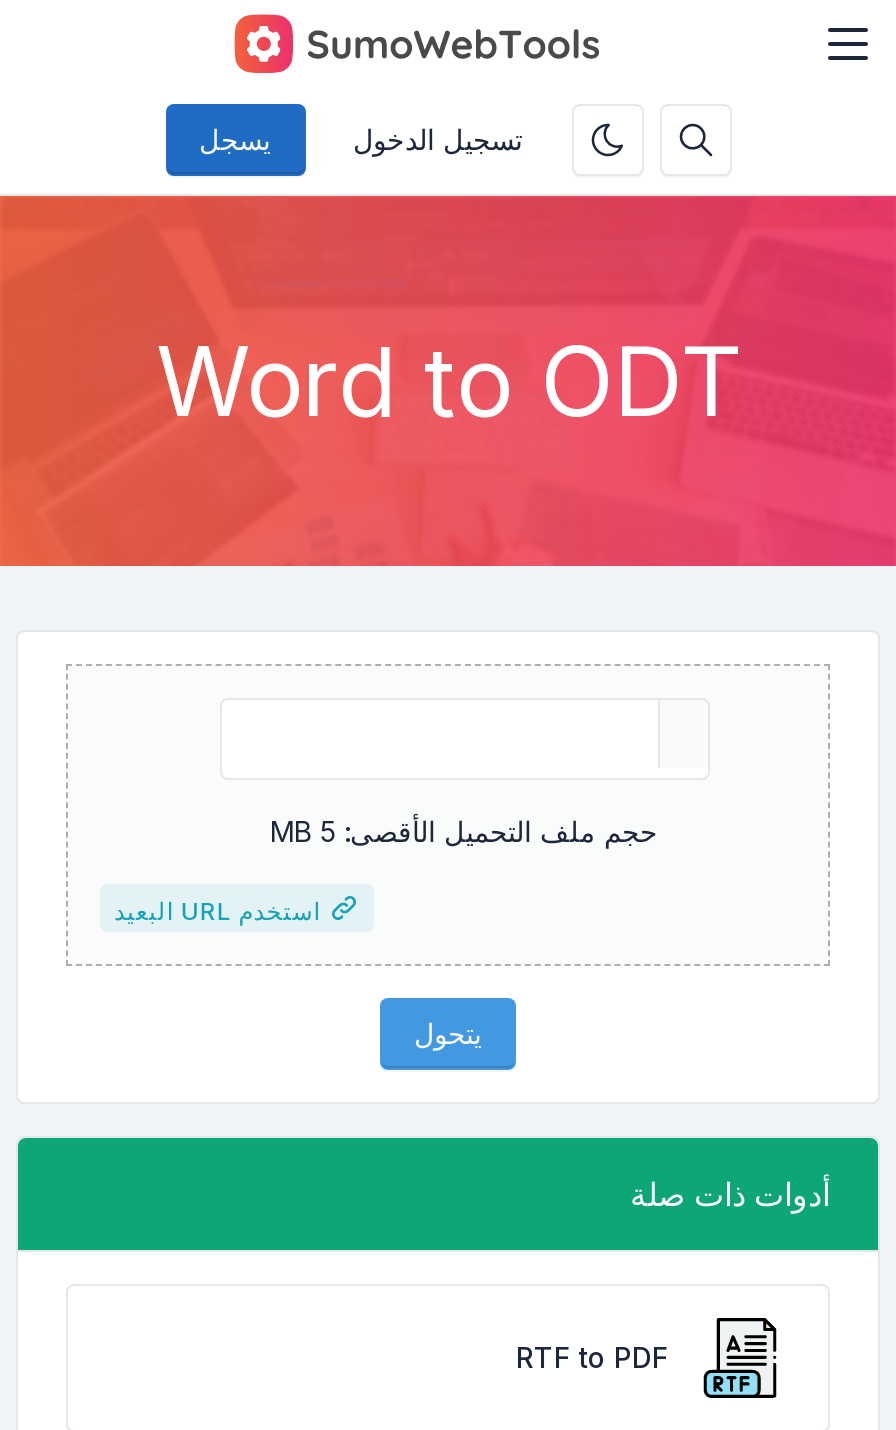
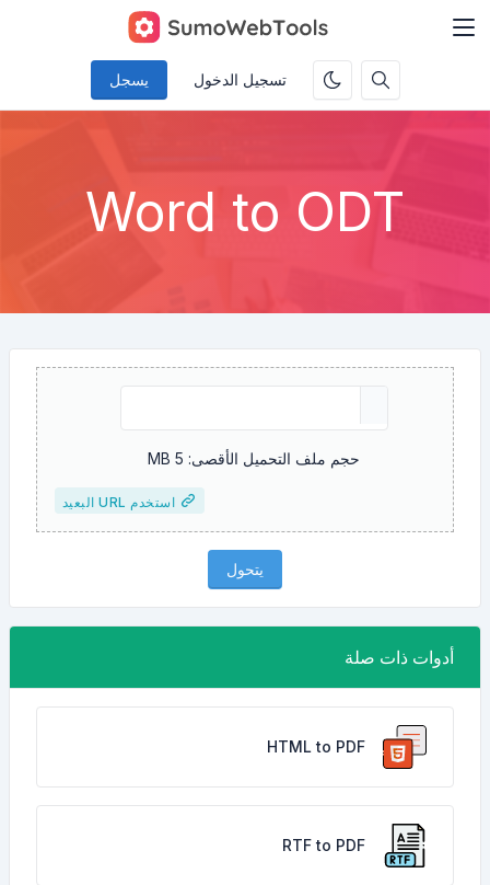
none -> [267,724,428,769] [image] | HTML to PDF

